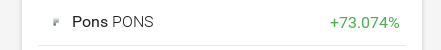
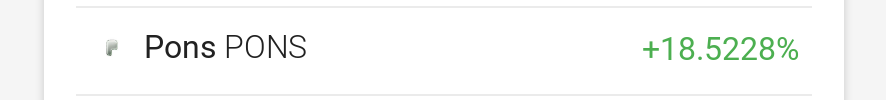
[330,12,400,31] +73.074% -> [642,29,800,67] +18.5228%

